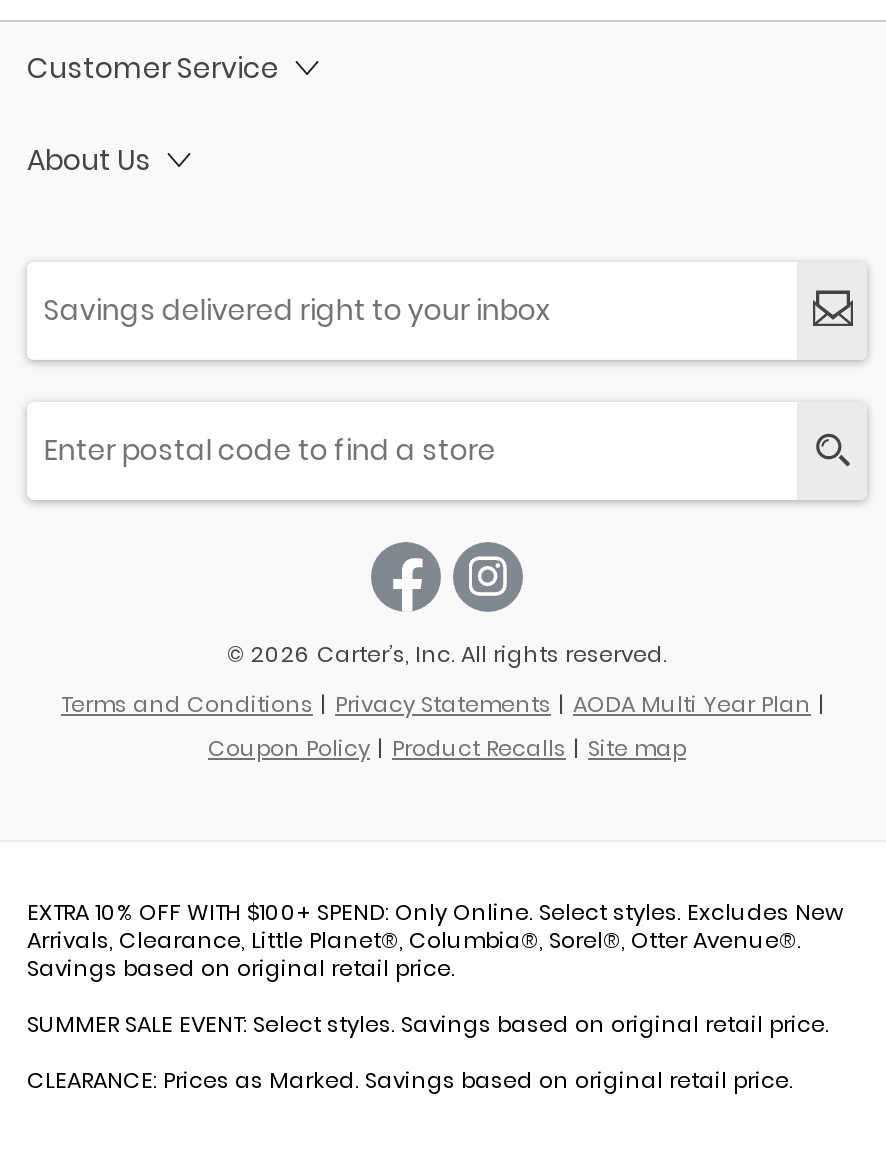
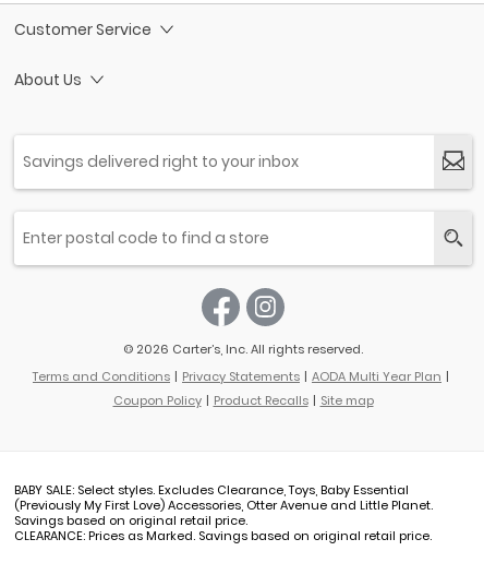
[27,896,843,956] EXTRA 10% OFF WITH $100+ SPEND: Only Online. Select styles. Excludes New | Arrivals, Clearance, Little Planet®, Columbia®, Sorel®, Otter Avenue®. -> [14,481,433,514] BABY SALE: Select styles. Excludes Clearance, Toys, Baby Essential | (Previously My First Love) Accessories, Otter Avenue and Little Planet.
[27,1008,829,1040] SUMMER SALE EVENT: Select styles. Savings based on original retail price. -> none

